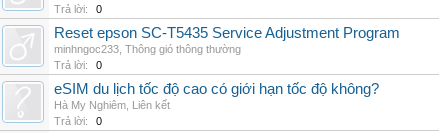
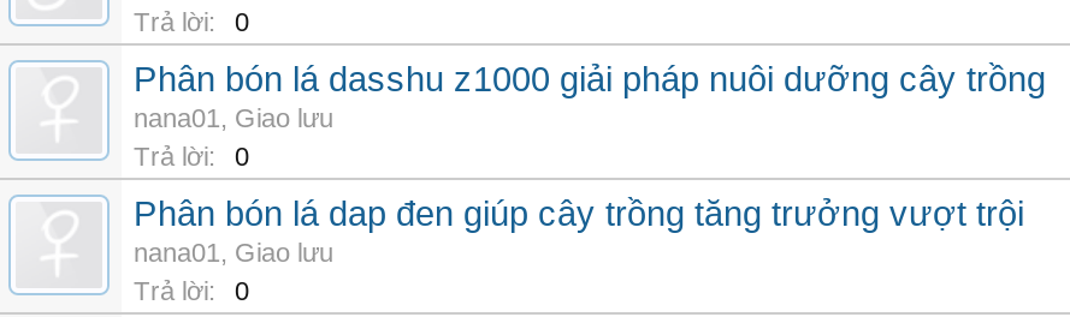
[54,25,400,55] Reset epson SC-T5435 Service Adjustment Program | minhngoc233, Thông gió thông thường -> [134,60,1046,132] Phân bón lá dasshu z1000 giải pháp nuôi dưỡng cây trồng | nana01, Giao lưu
[54,81,379,111] eSIM du lịch tốc độ cao có giới hạn tốc độ không? | Hà My Nghiêm, Liên kết -> [134,195,1024,267] Phân bón lá dap đen giúp cây trồng tăng trưởng vượt trội | nana01, Giao lưu

